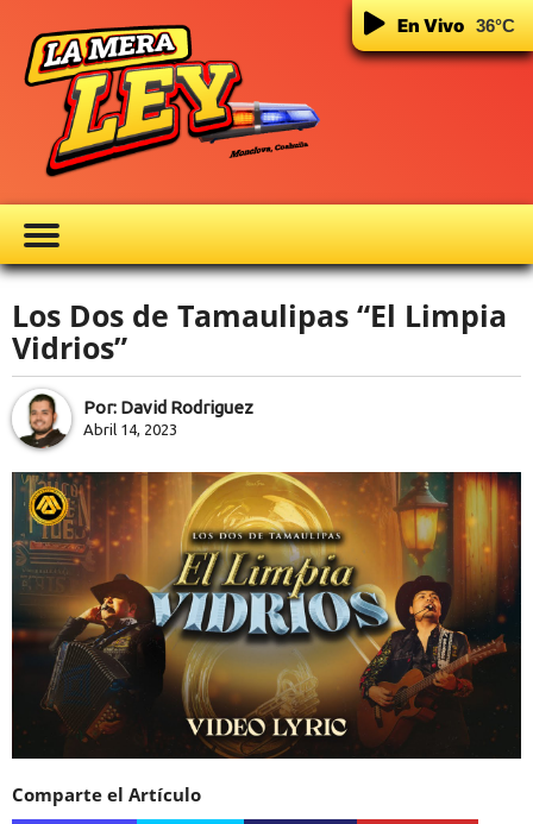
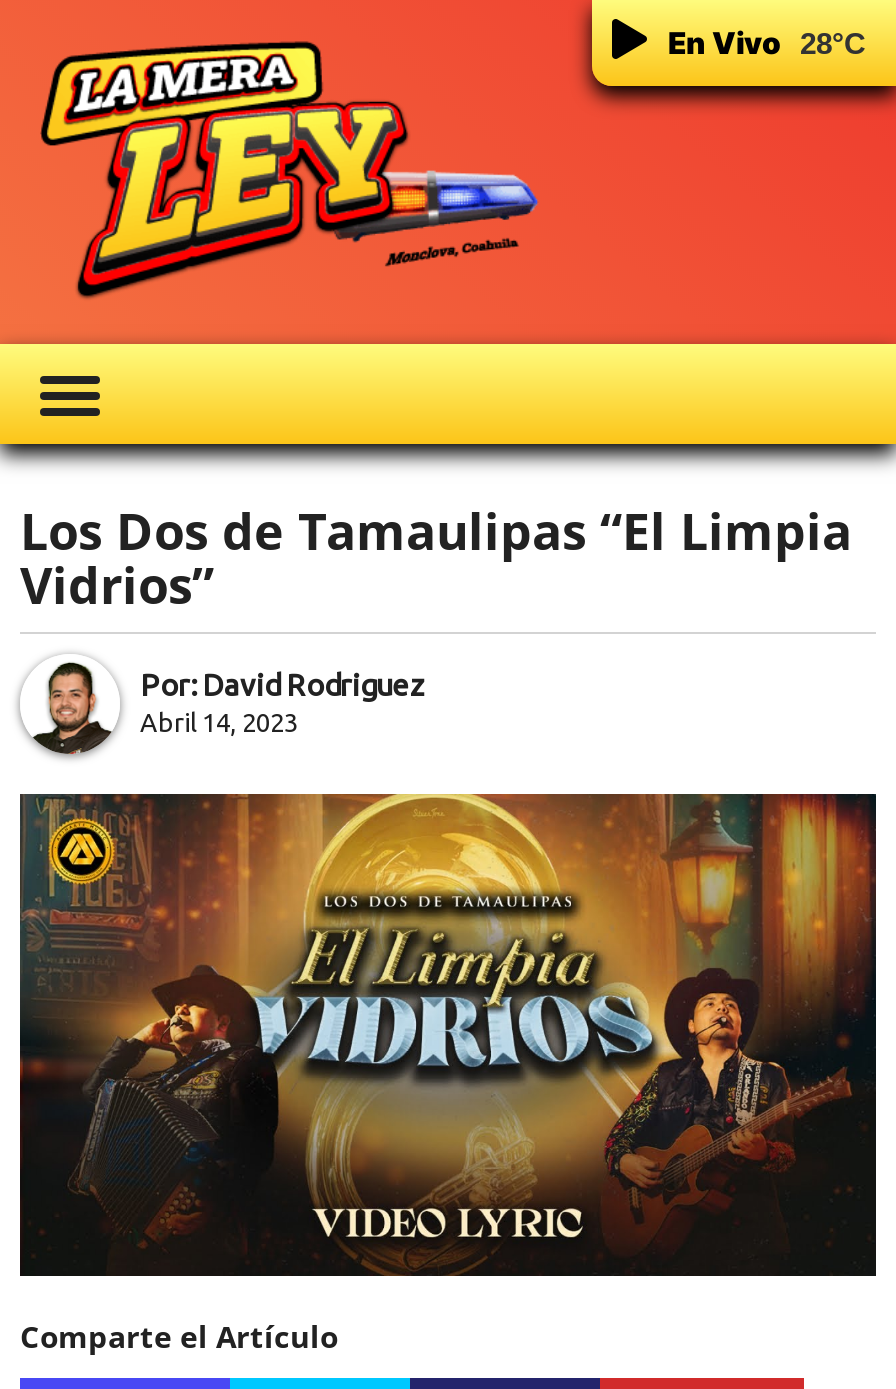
[397,14,515,37] En Vivo 36°C -> [668,24,866,62] En Vivo 28°C

